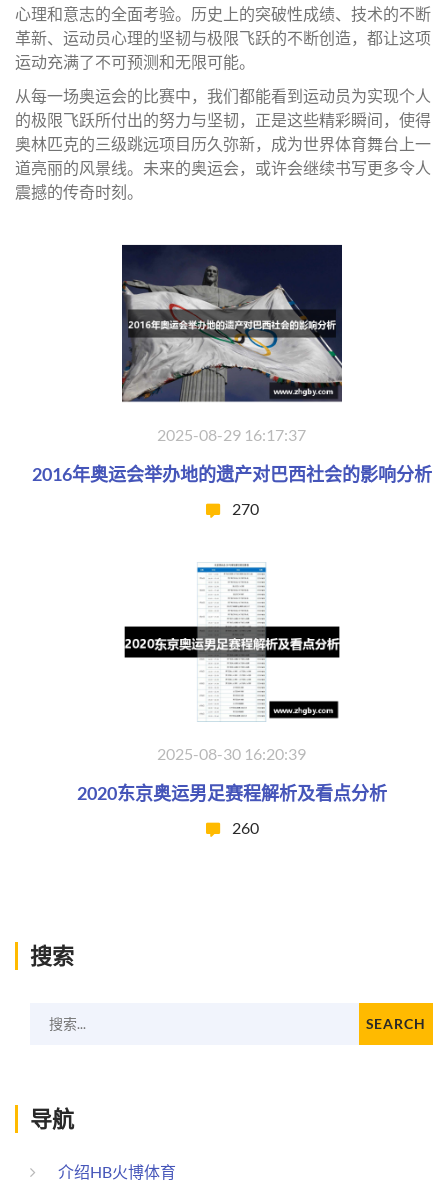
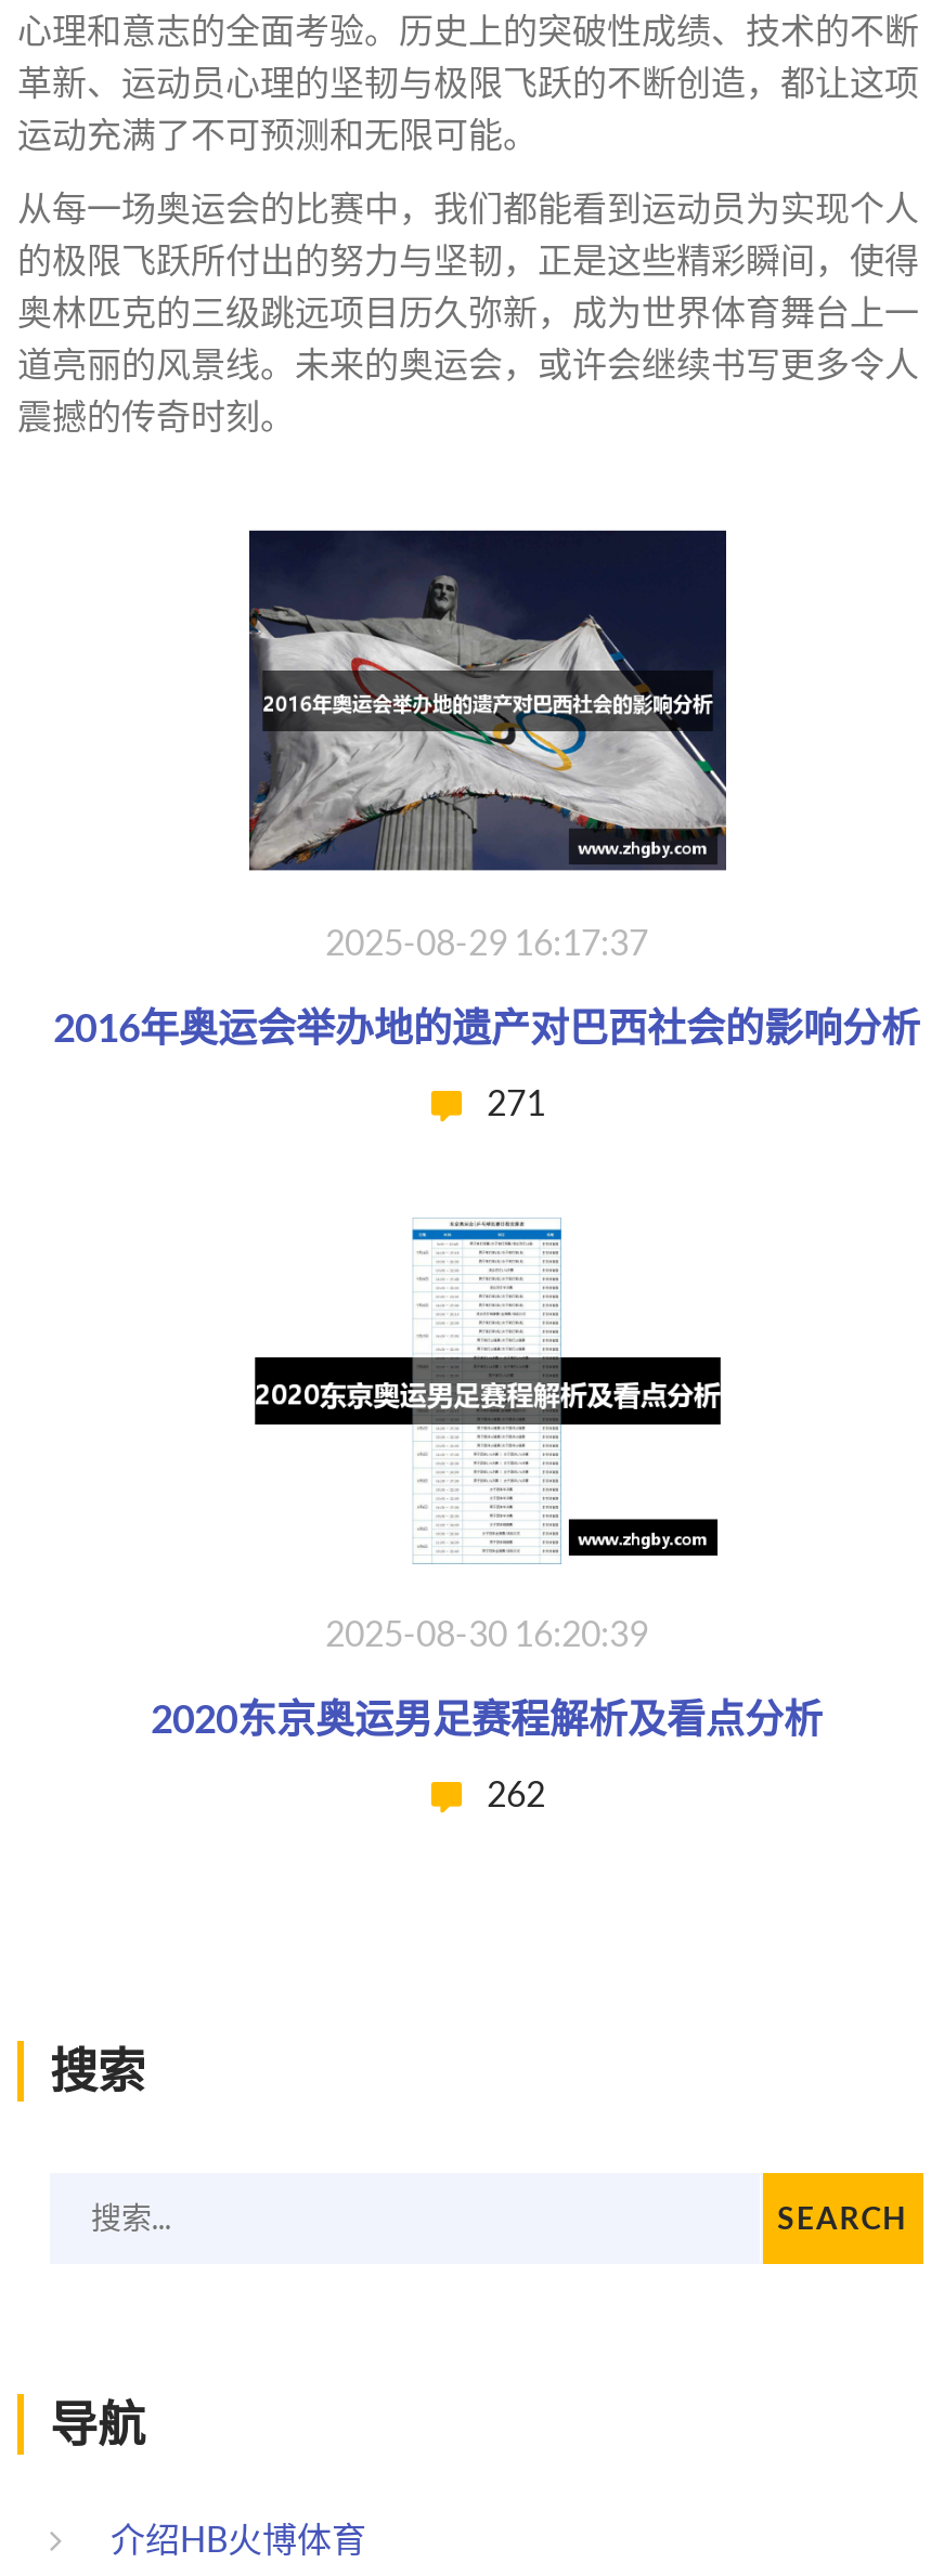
[228,499,258,518] 270 -> [480,1081,545,1122] 271
[228,818,258,837] 260 -> [480,1771,545,1813] 262

